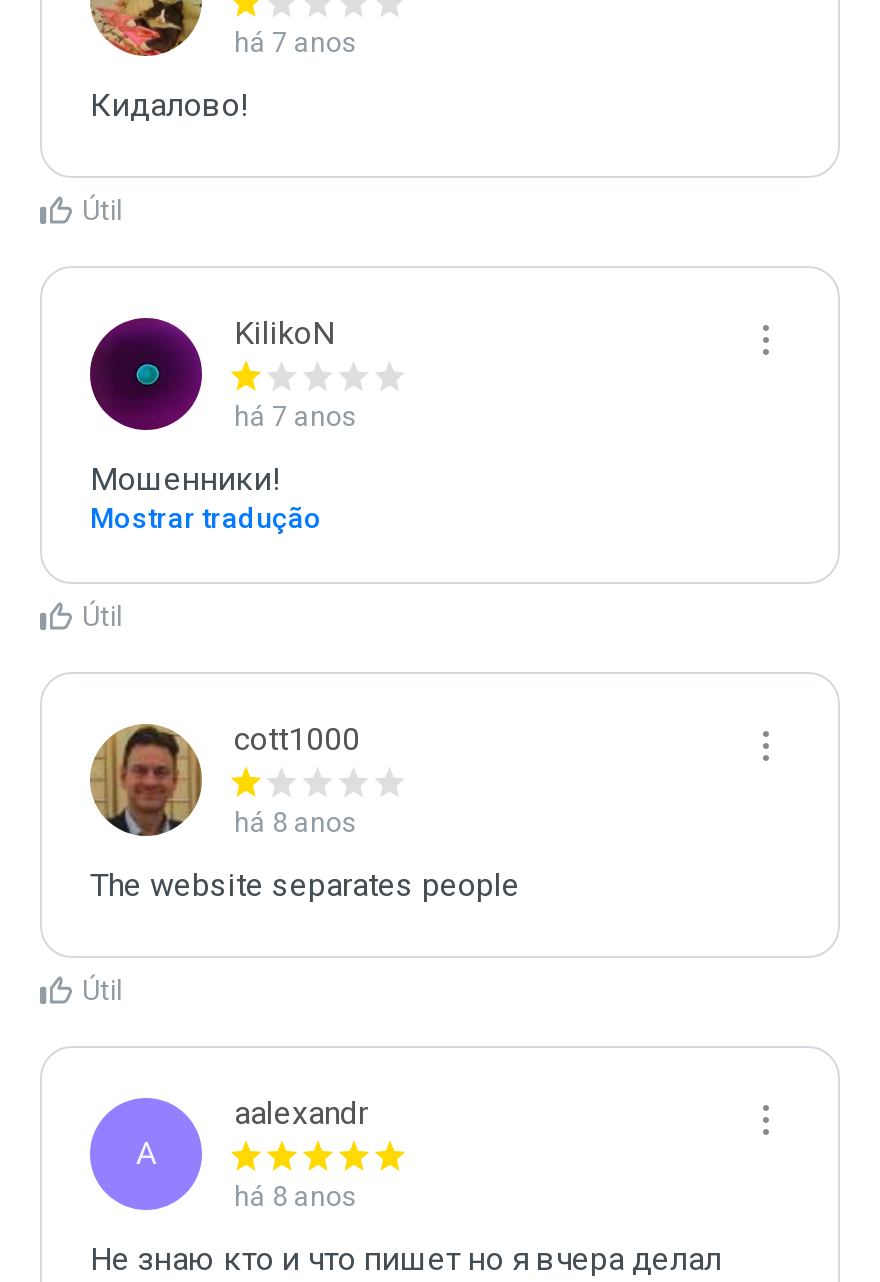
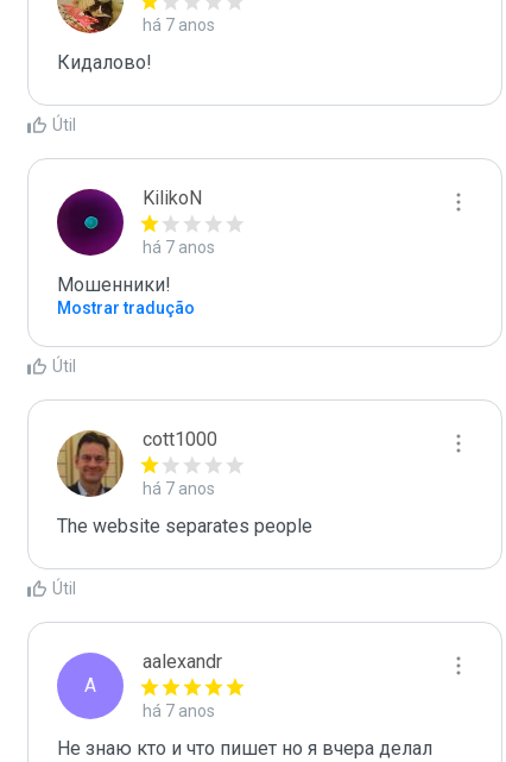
[234,806,356,838] há 8 anos -> [143,479,215,498] há 7 anos
[234,1180,356,1212] há 8 anos -> [143,701,215,720] há 7 anos

